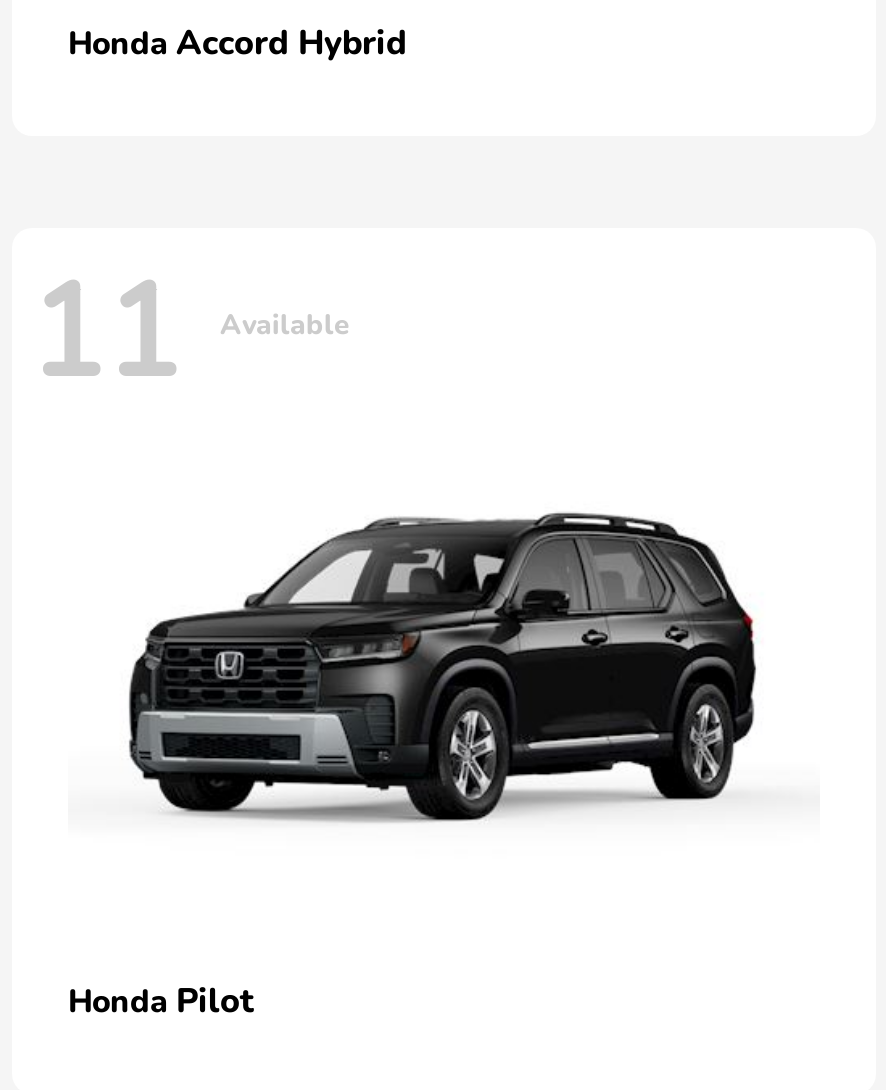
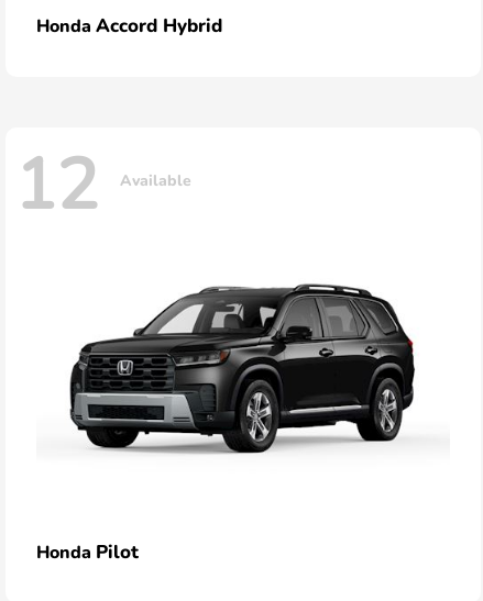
[28,245,350,421] 11 Available -> [14,137,191,234] 12 Available

